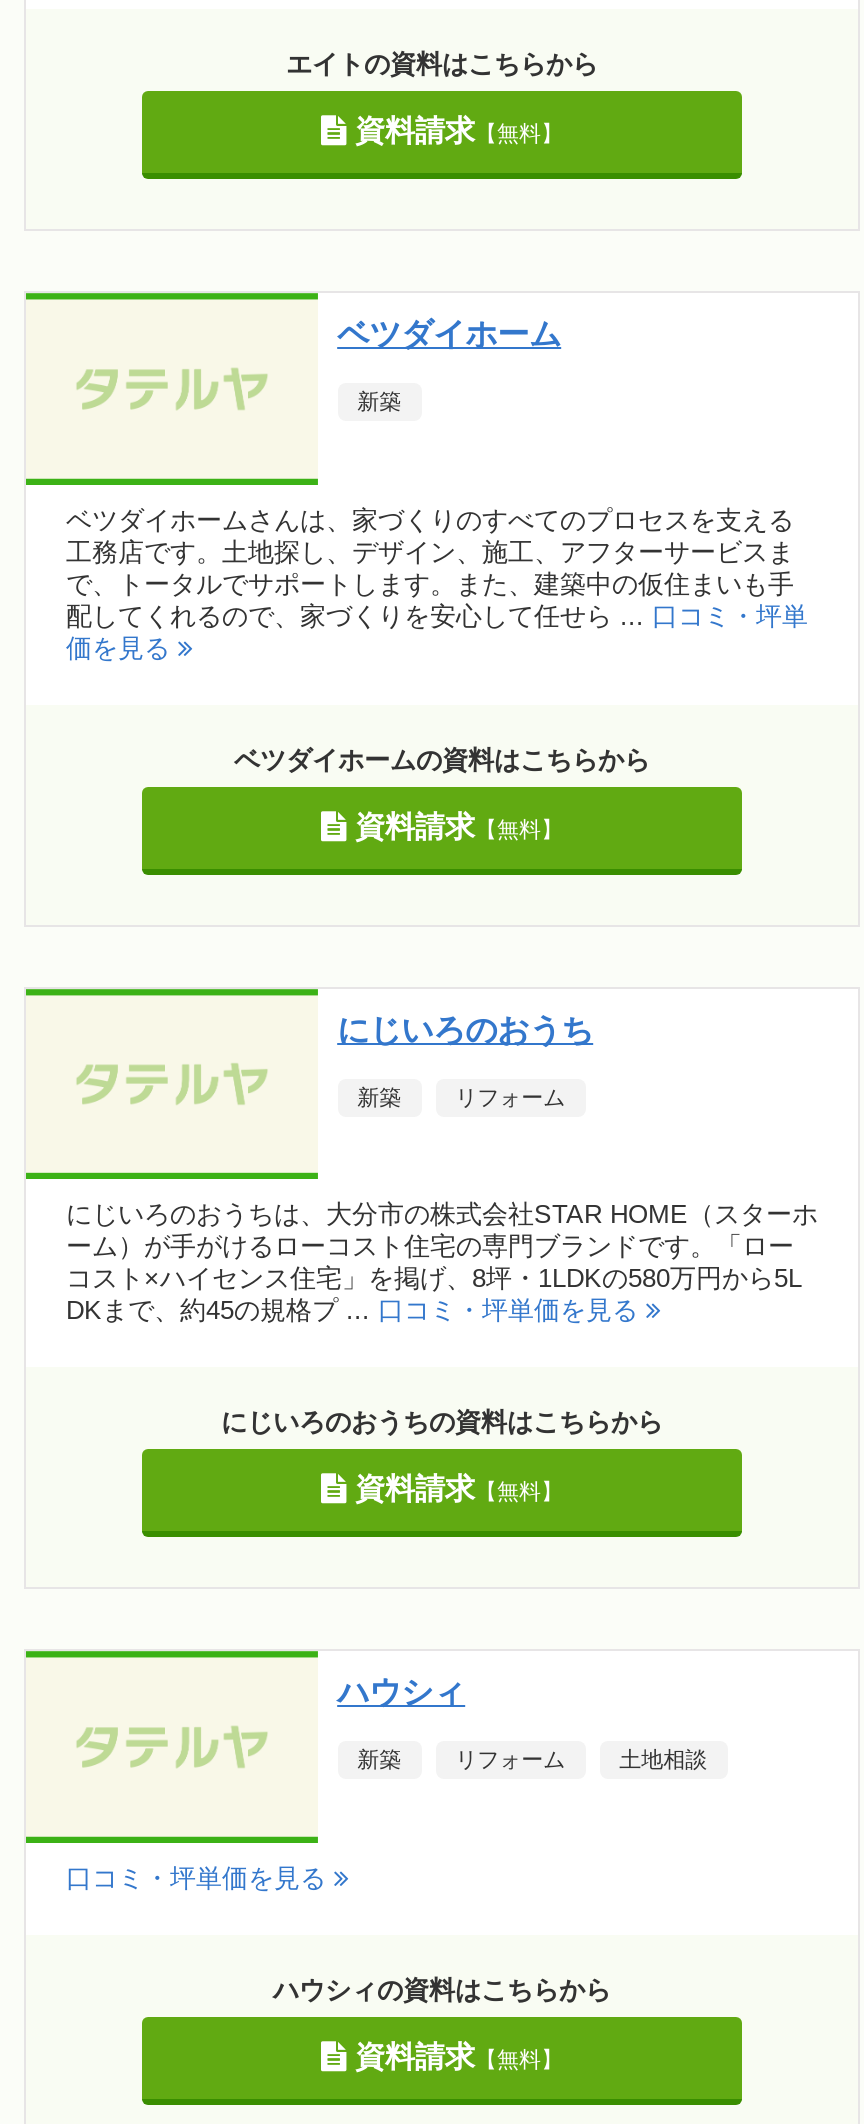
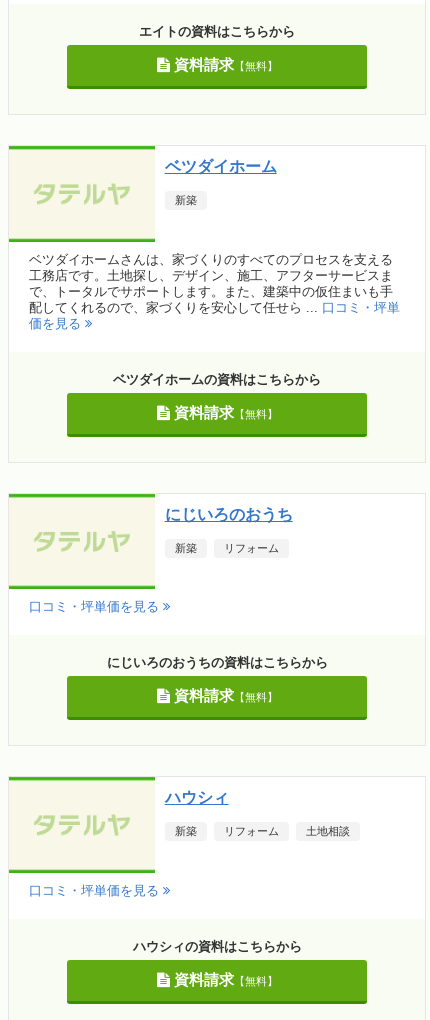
[66,1199,818,1325] にじいろのおうちは、大分市の株式会社STAR HOME（スターホ | ーム）が手がけるローコスト住宅の専門ブランドです。「ロー | コスト×ハイセンス住宅」を掲げ、8坪・1LDKの580万円から5L | DKまで、約45の規格プ ...口コミ・坪単価を見る -> [29,599,163,614] 口コミ・坪単価を見る

